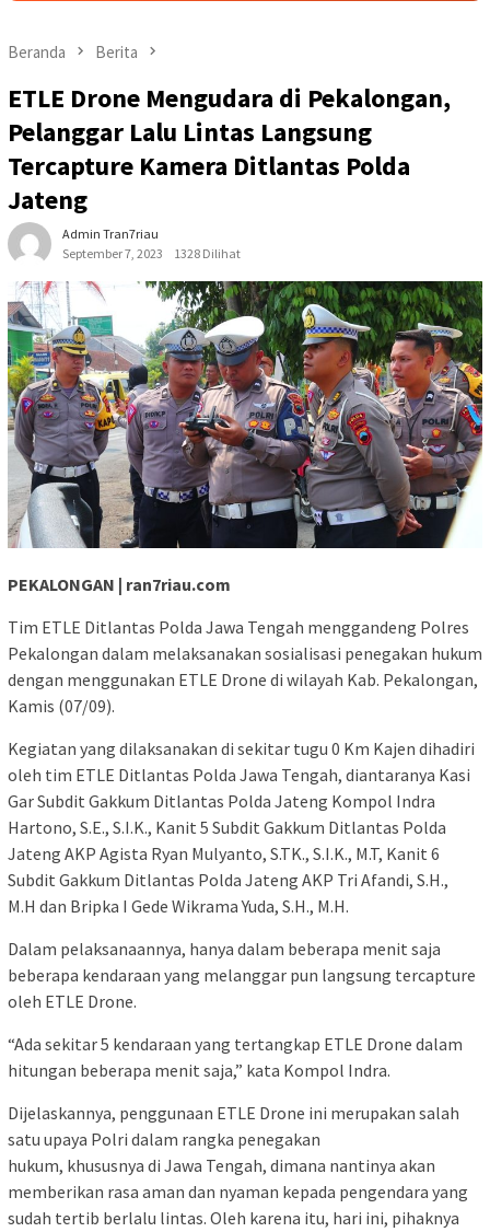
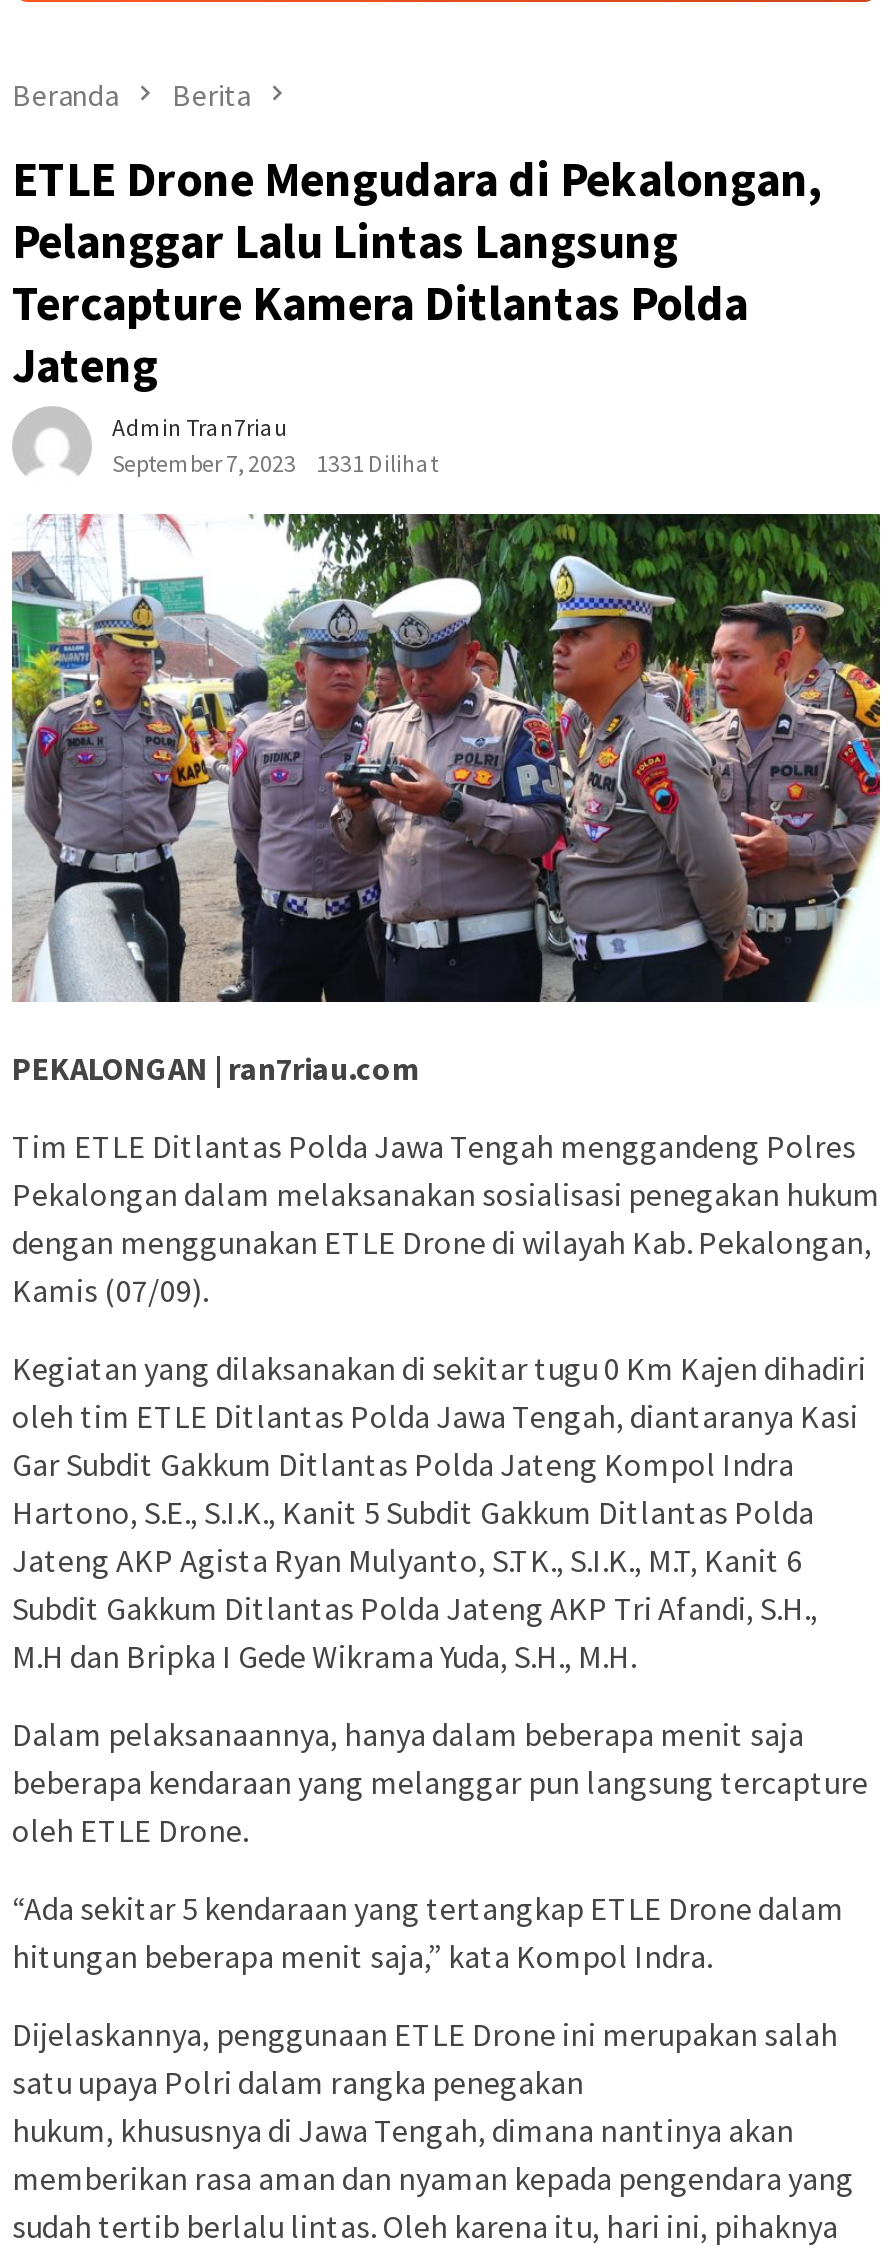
[62,246,241,262] September 7, 2023 1328 Dilihat -> [112,449,438,479] September 7, 2023 1331 Dilihat

